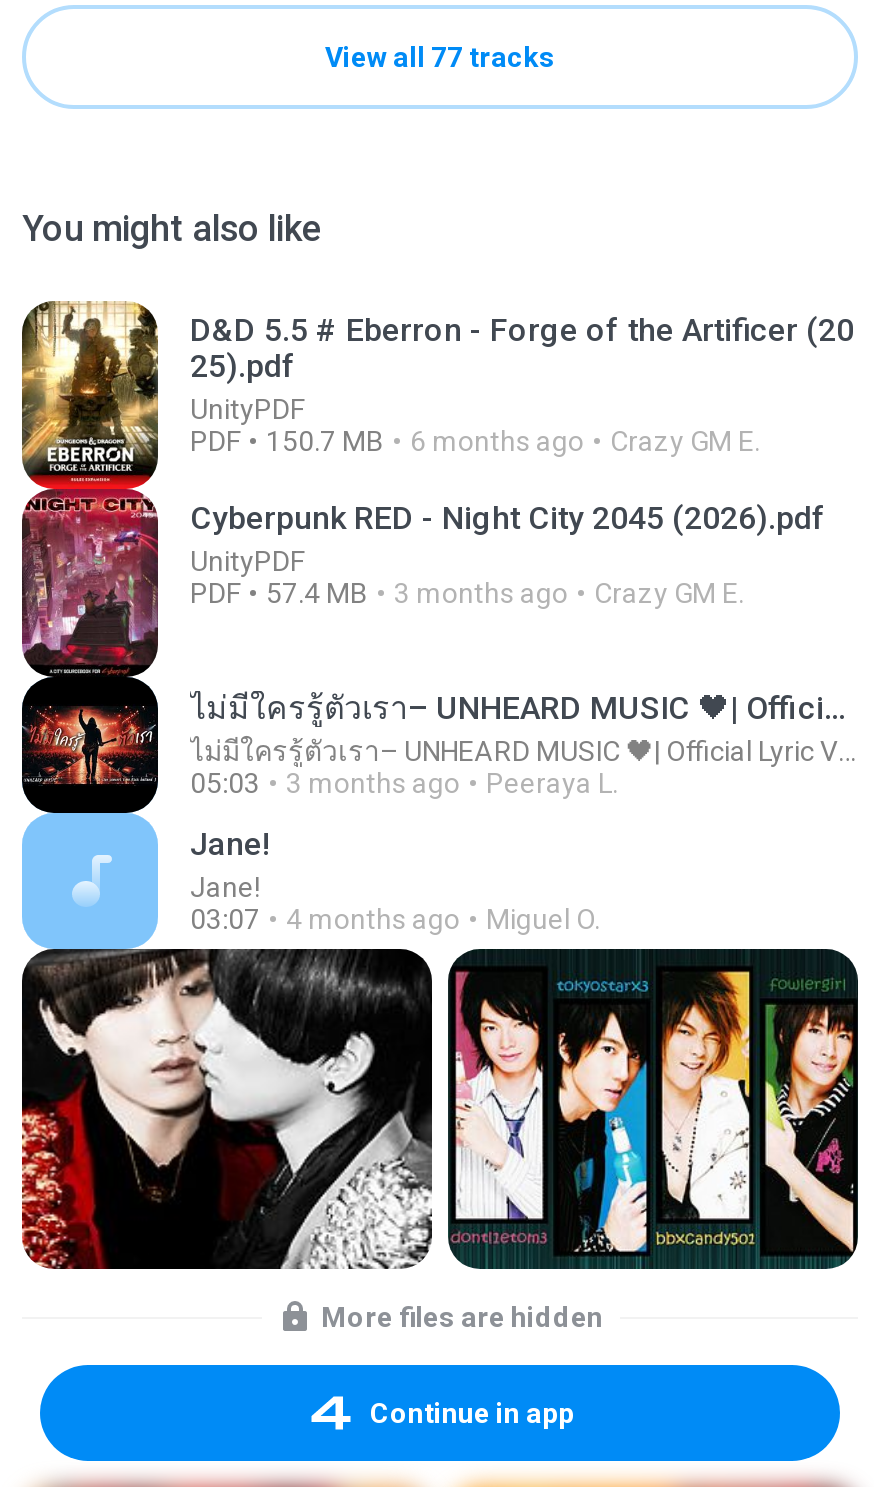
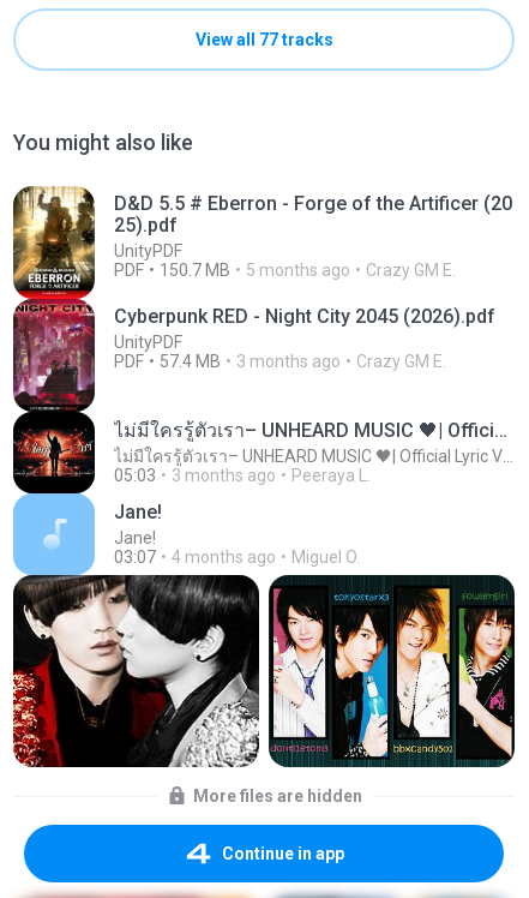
[190,425,760,457] PDF 150.7 MB 6 months ago Crazy GM E. -> [114,261,456,280] PDF 150.7 MB 5 months ago Crazy GM E.

